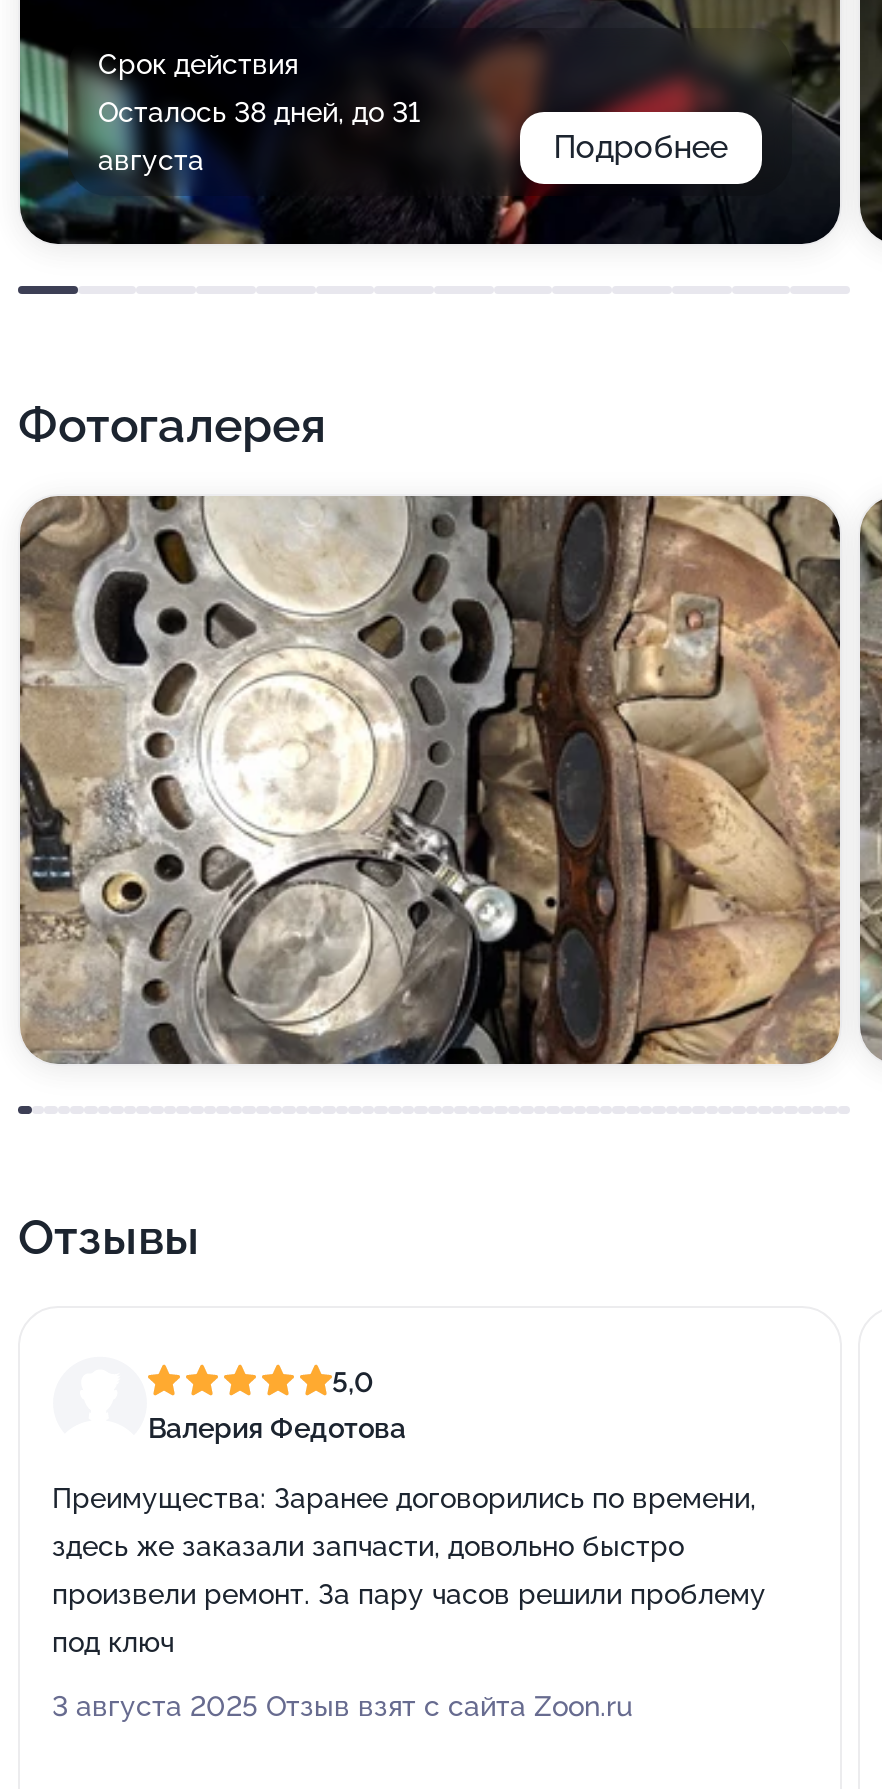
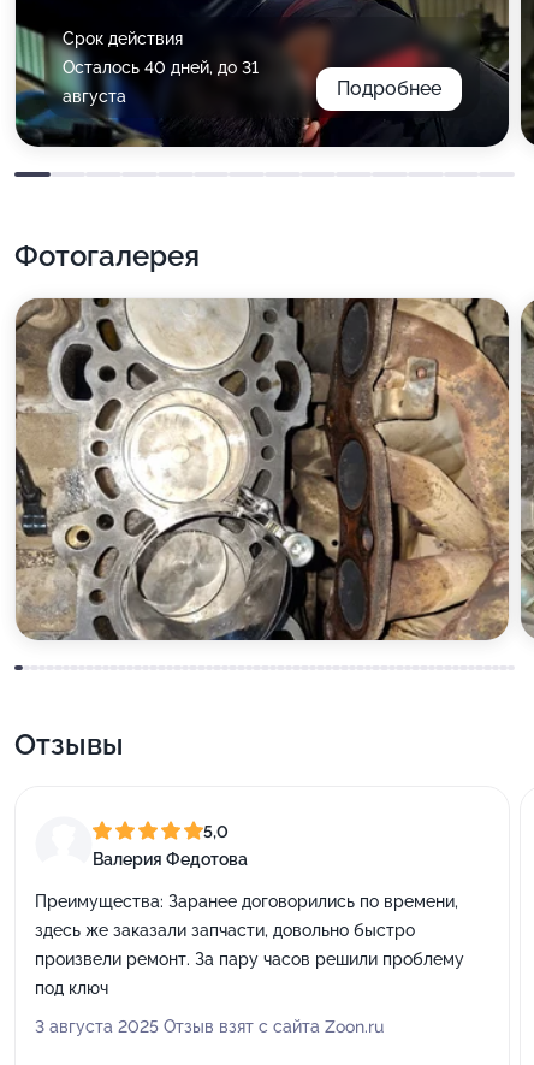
[98,96,420,128] Осталось 38 дней, до 31 -> [63,58,259,77] Осталось 40 дней, до 31

